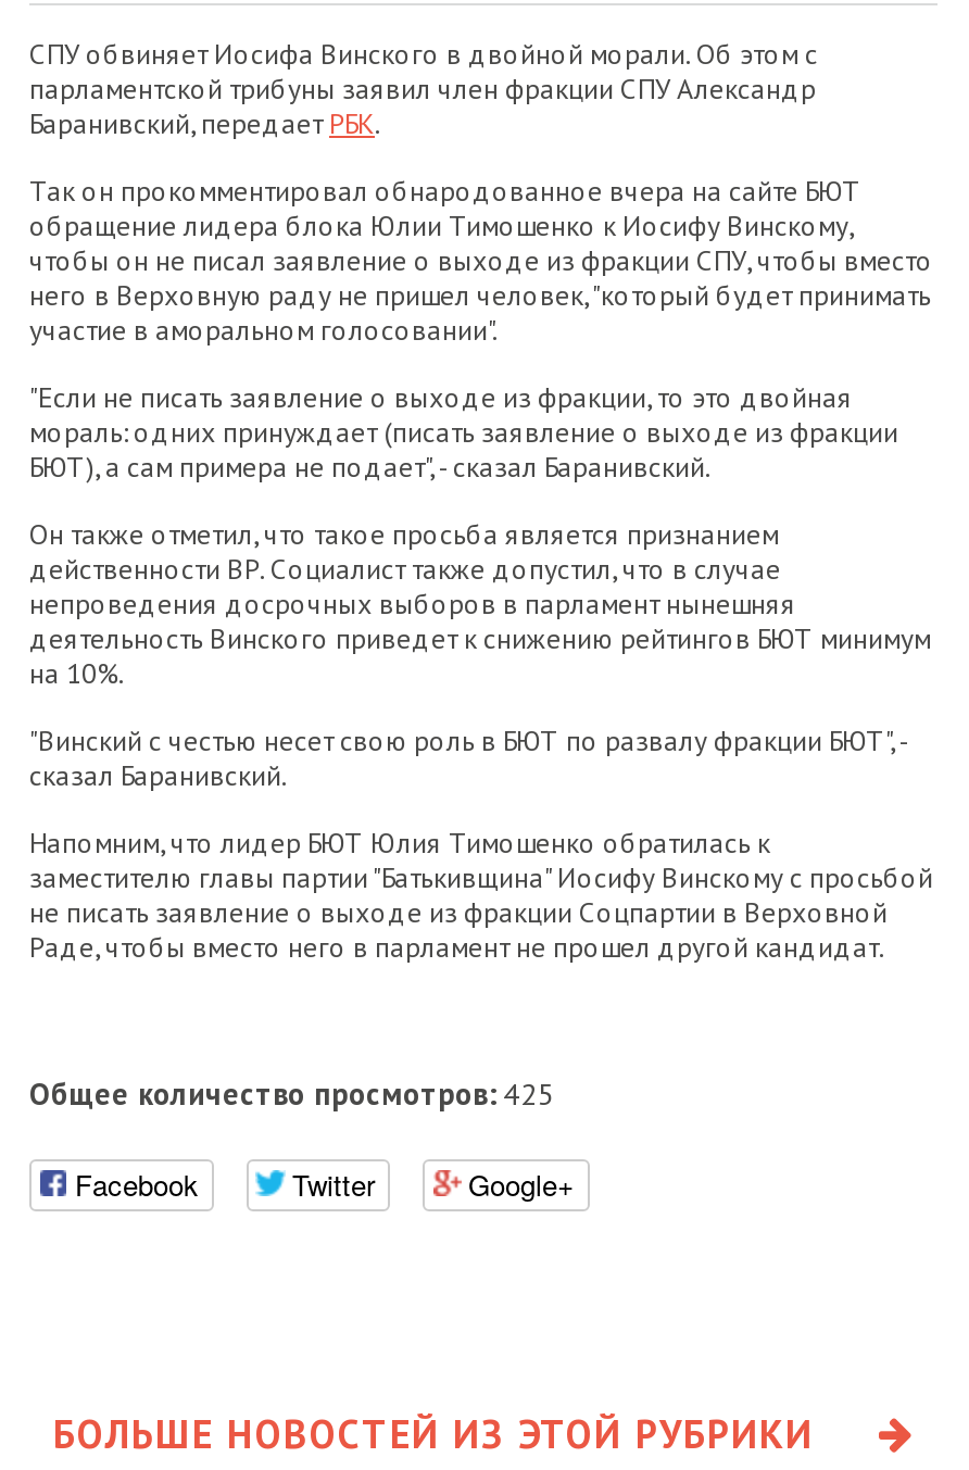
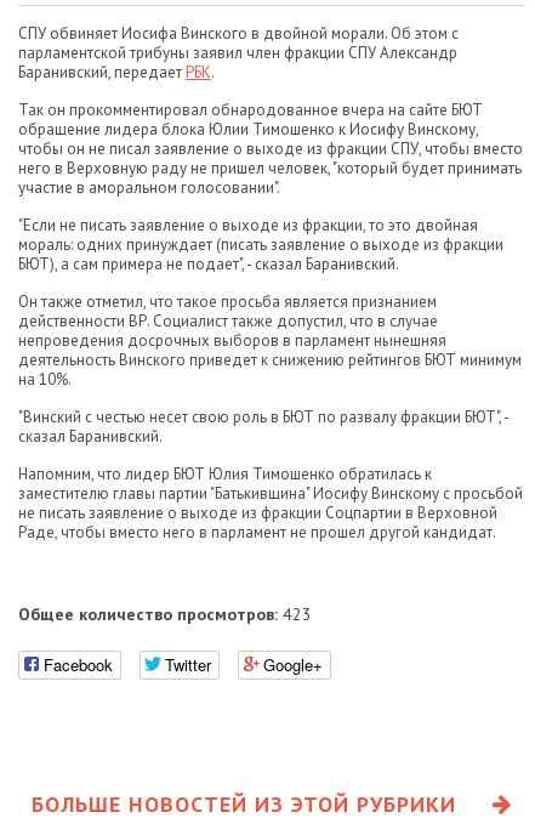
[29,1075,555,1114] Общее количество просмотров: 425 -> [18,603,312,625] Общее количество просмотров: 423

